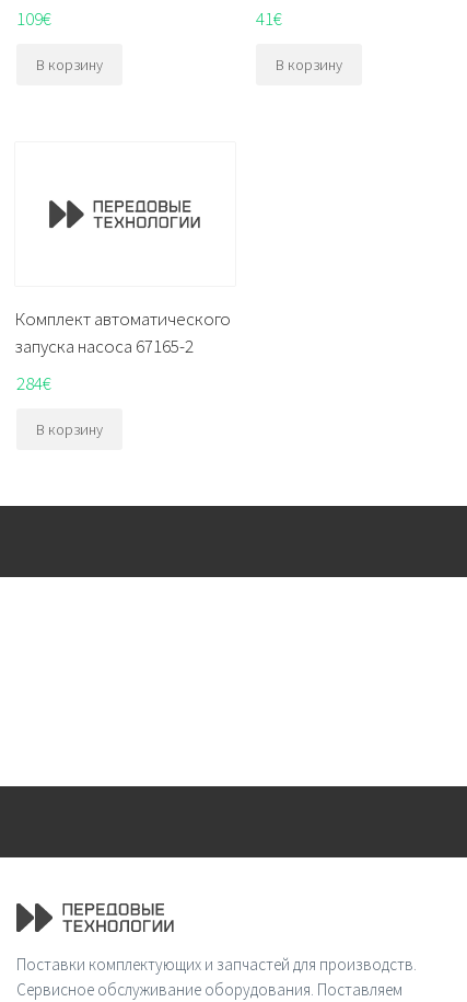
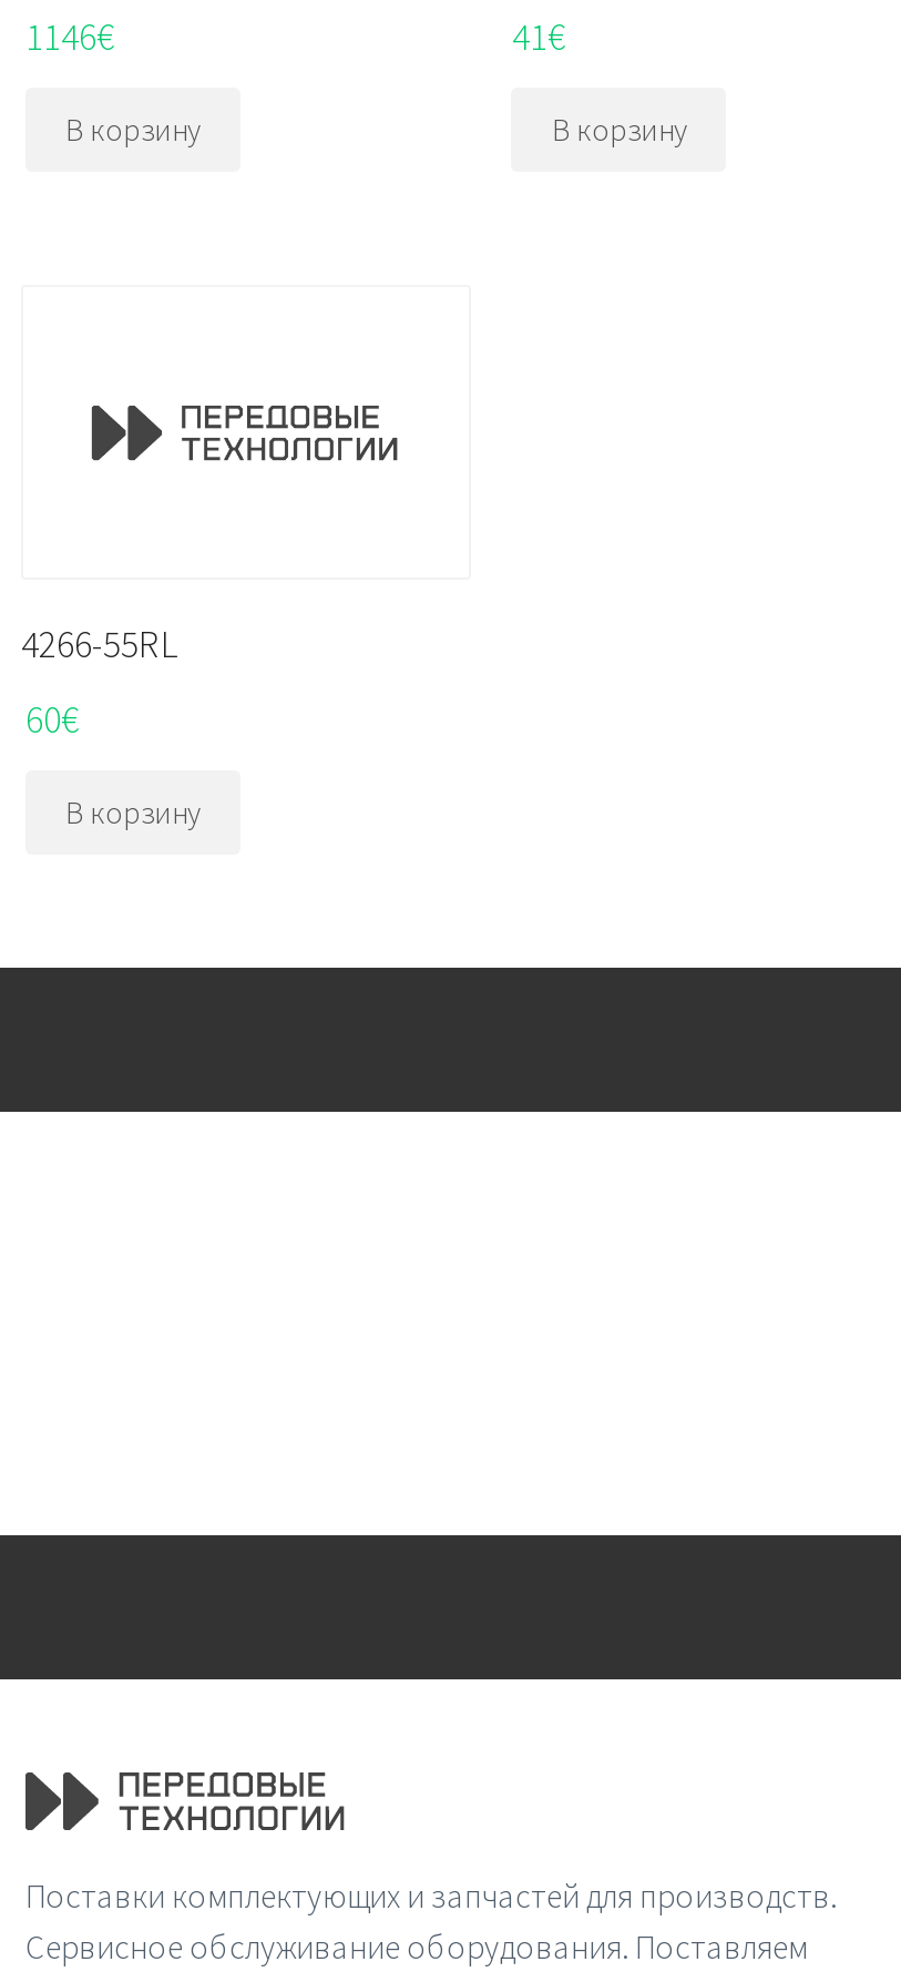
[16,7,51,31] 109€ -> [25,13,114,61] 1146€
[14,307,231,358] Комплект автоматического | запуска насоса 67165-2 -> [21,620,178,668] 4266-55RL
[16,372,51,396] 284€ -> [25,696,79,745] 60€

